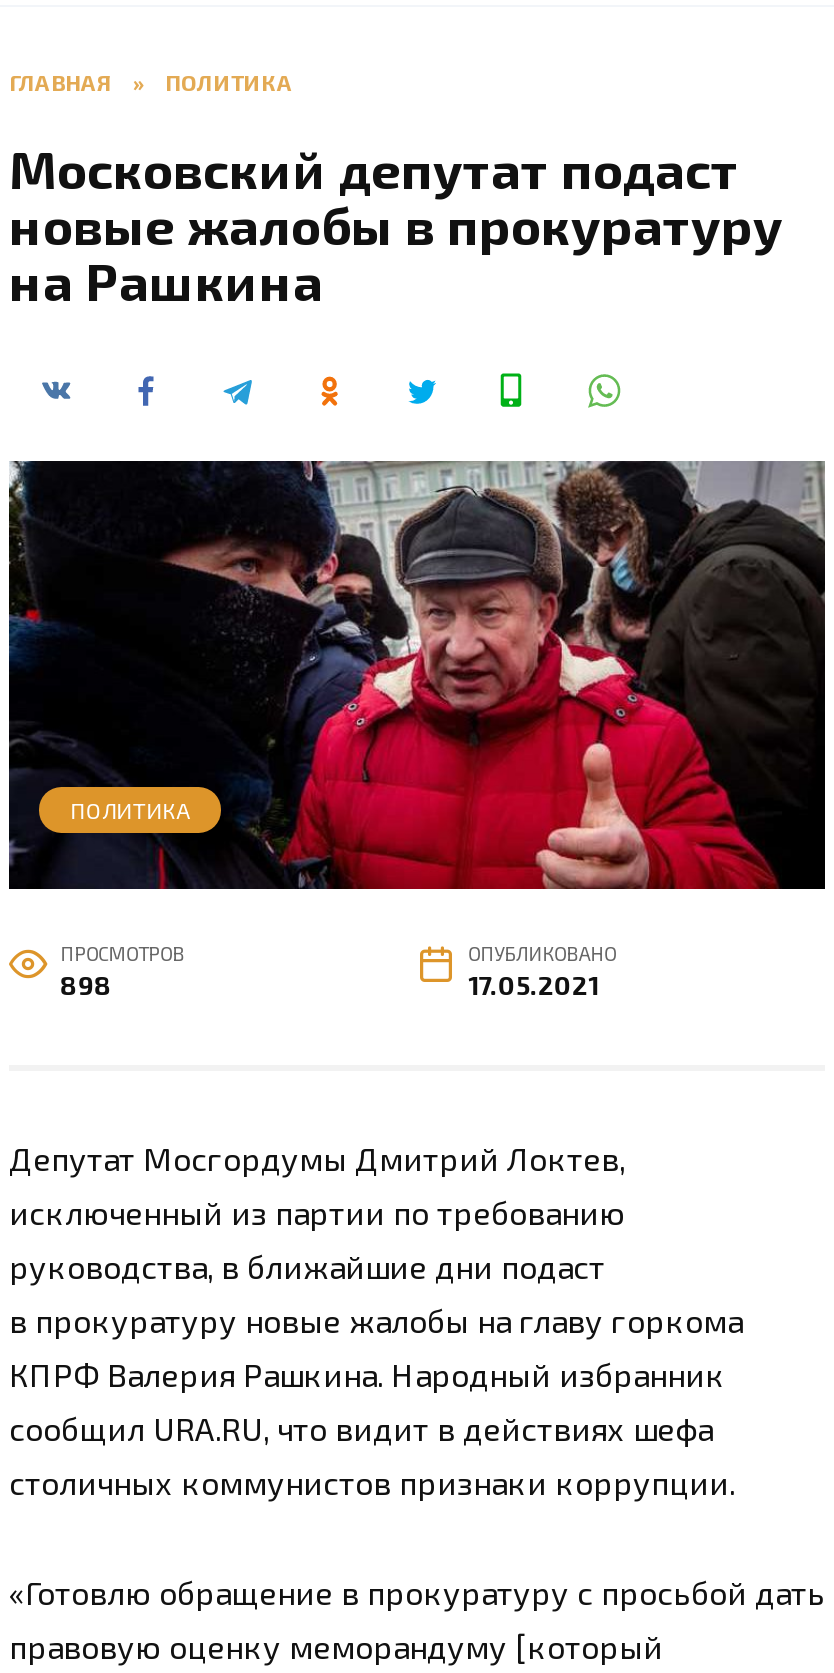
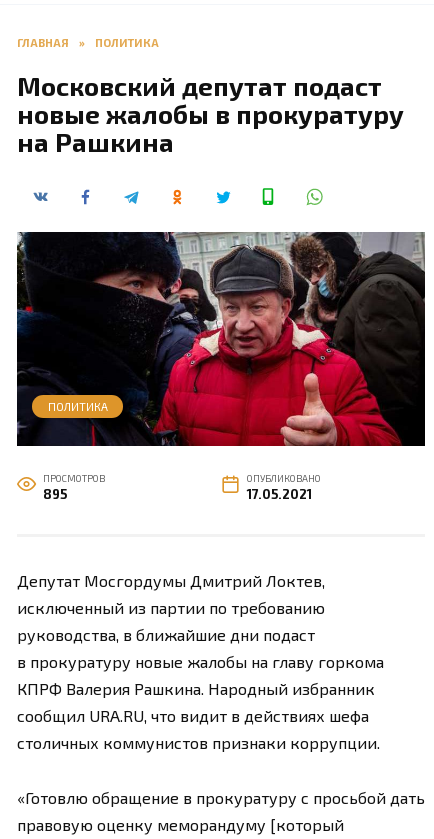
[60,970,112,1002] 898 -> [43,486,67,502] 895

